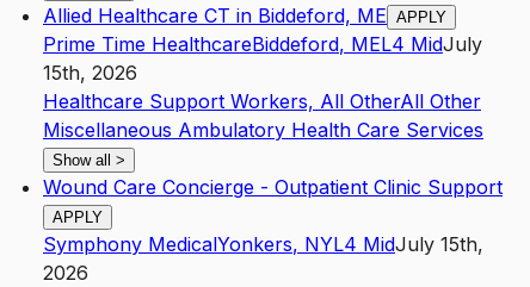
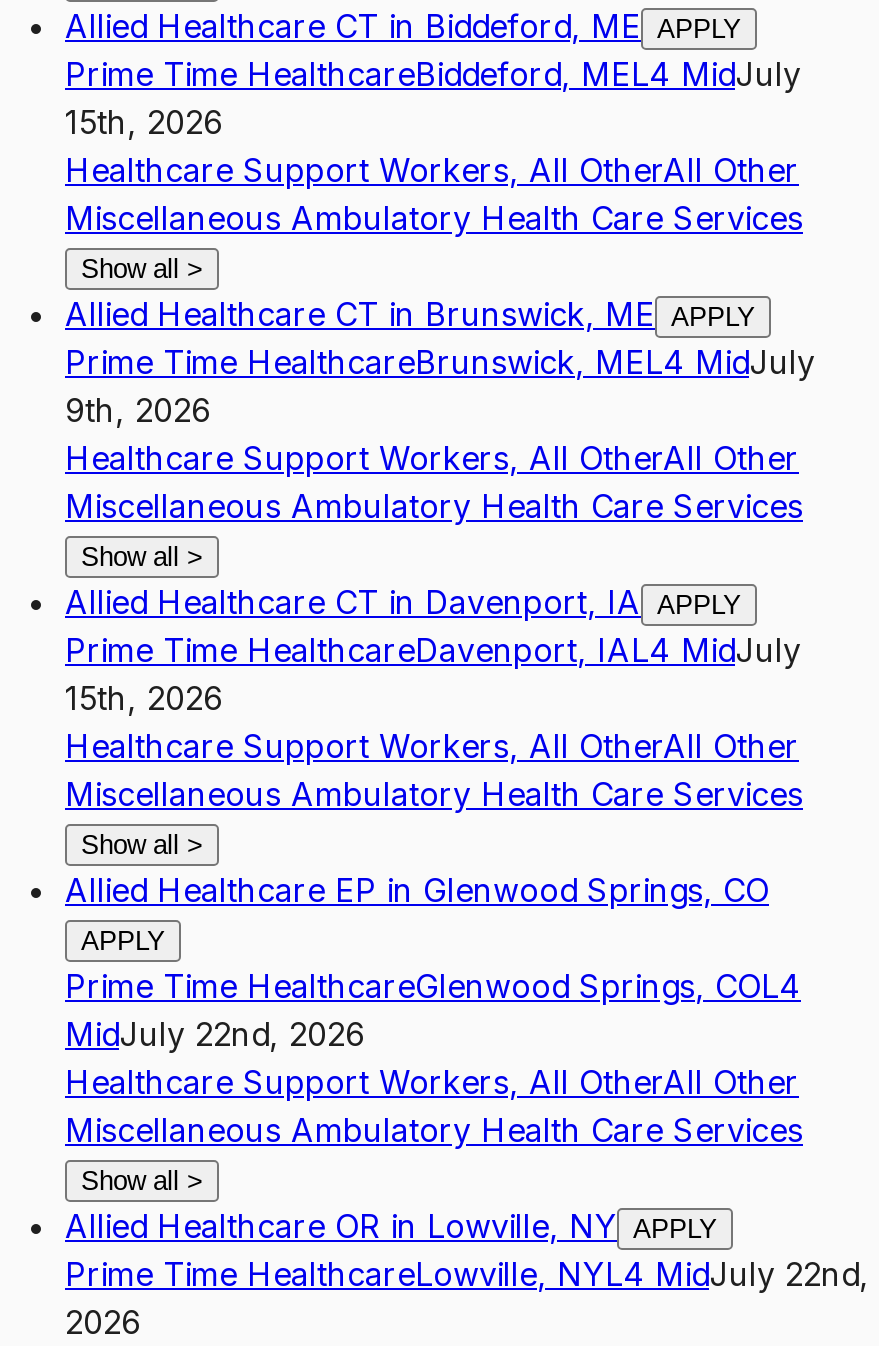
[43,175,503,199] Wound Care Concierge - Outpatient Clinic Support -> [65,294,815,910] Allied Healthcare CT in Brunswick, ME APPLY | Prime Time HealthcareBrunswick, MEL4 MidJuly | 9th, 2026 | Healthcare Support Workers, All OtherAll Other | Miscellaneous Ambulatory Health Care Services | Show all > | Allied Healthcare CT in Davenport, IA APPLY | Prime Time HealthcareDavenport, IAL4 MidJuly | 15th, 2026 | Healthcare Support Workers, All OtherAll Other | Miscellaneous Ambulatory Health Care Services | Show all > | Allied Healthcare EP in Glenwood Springs, CO
[43,232,483,256] Symphony MedicalYonkers, NYL4 MidJuly 15th, -> [65,966,869,1294] Prime Time HealthcareGlenwood Springs, COL4 | MidJuly 22nd, 2026 | Healthcare Support Workers, All OtherAll Other | Miscellaneous Ambulatory Health Care Services | Show all > | Allied Healthcare OR in Lowville, NY APPLY | Prime Time HealthcareLowville, NYL4 MidJuly 22nd,

